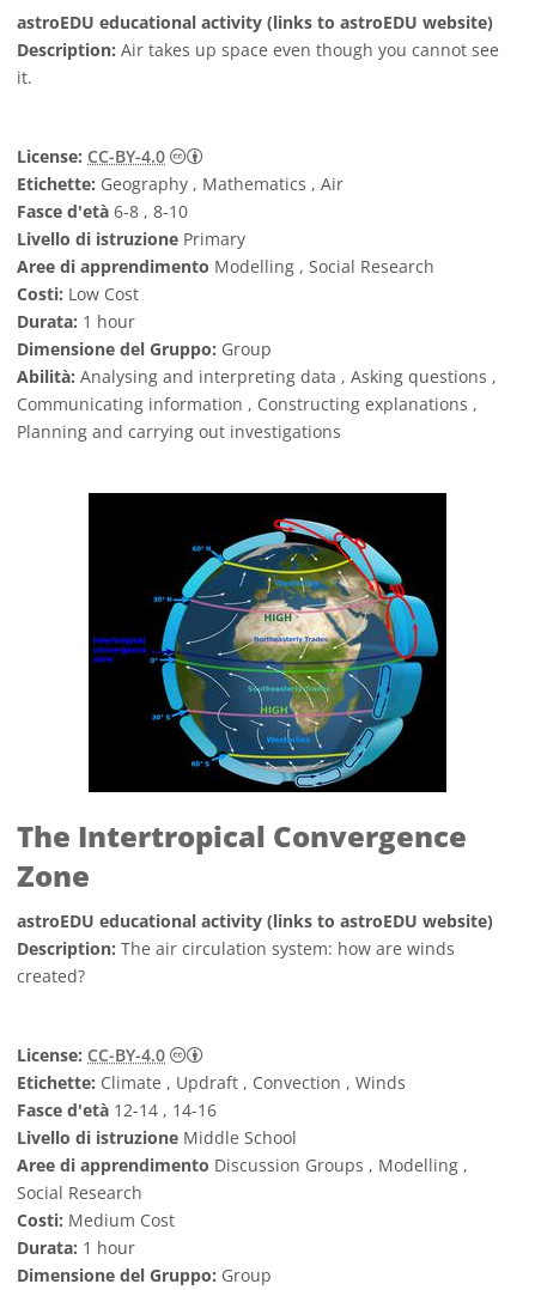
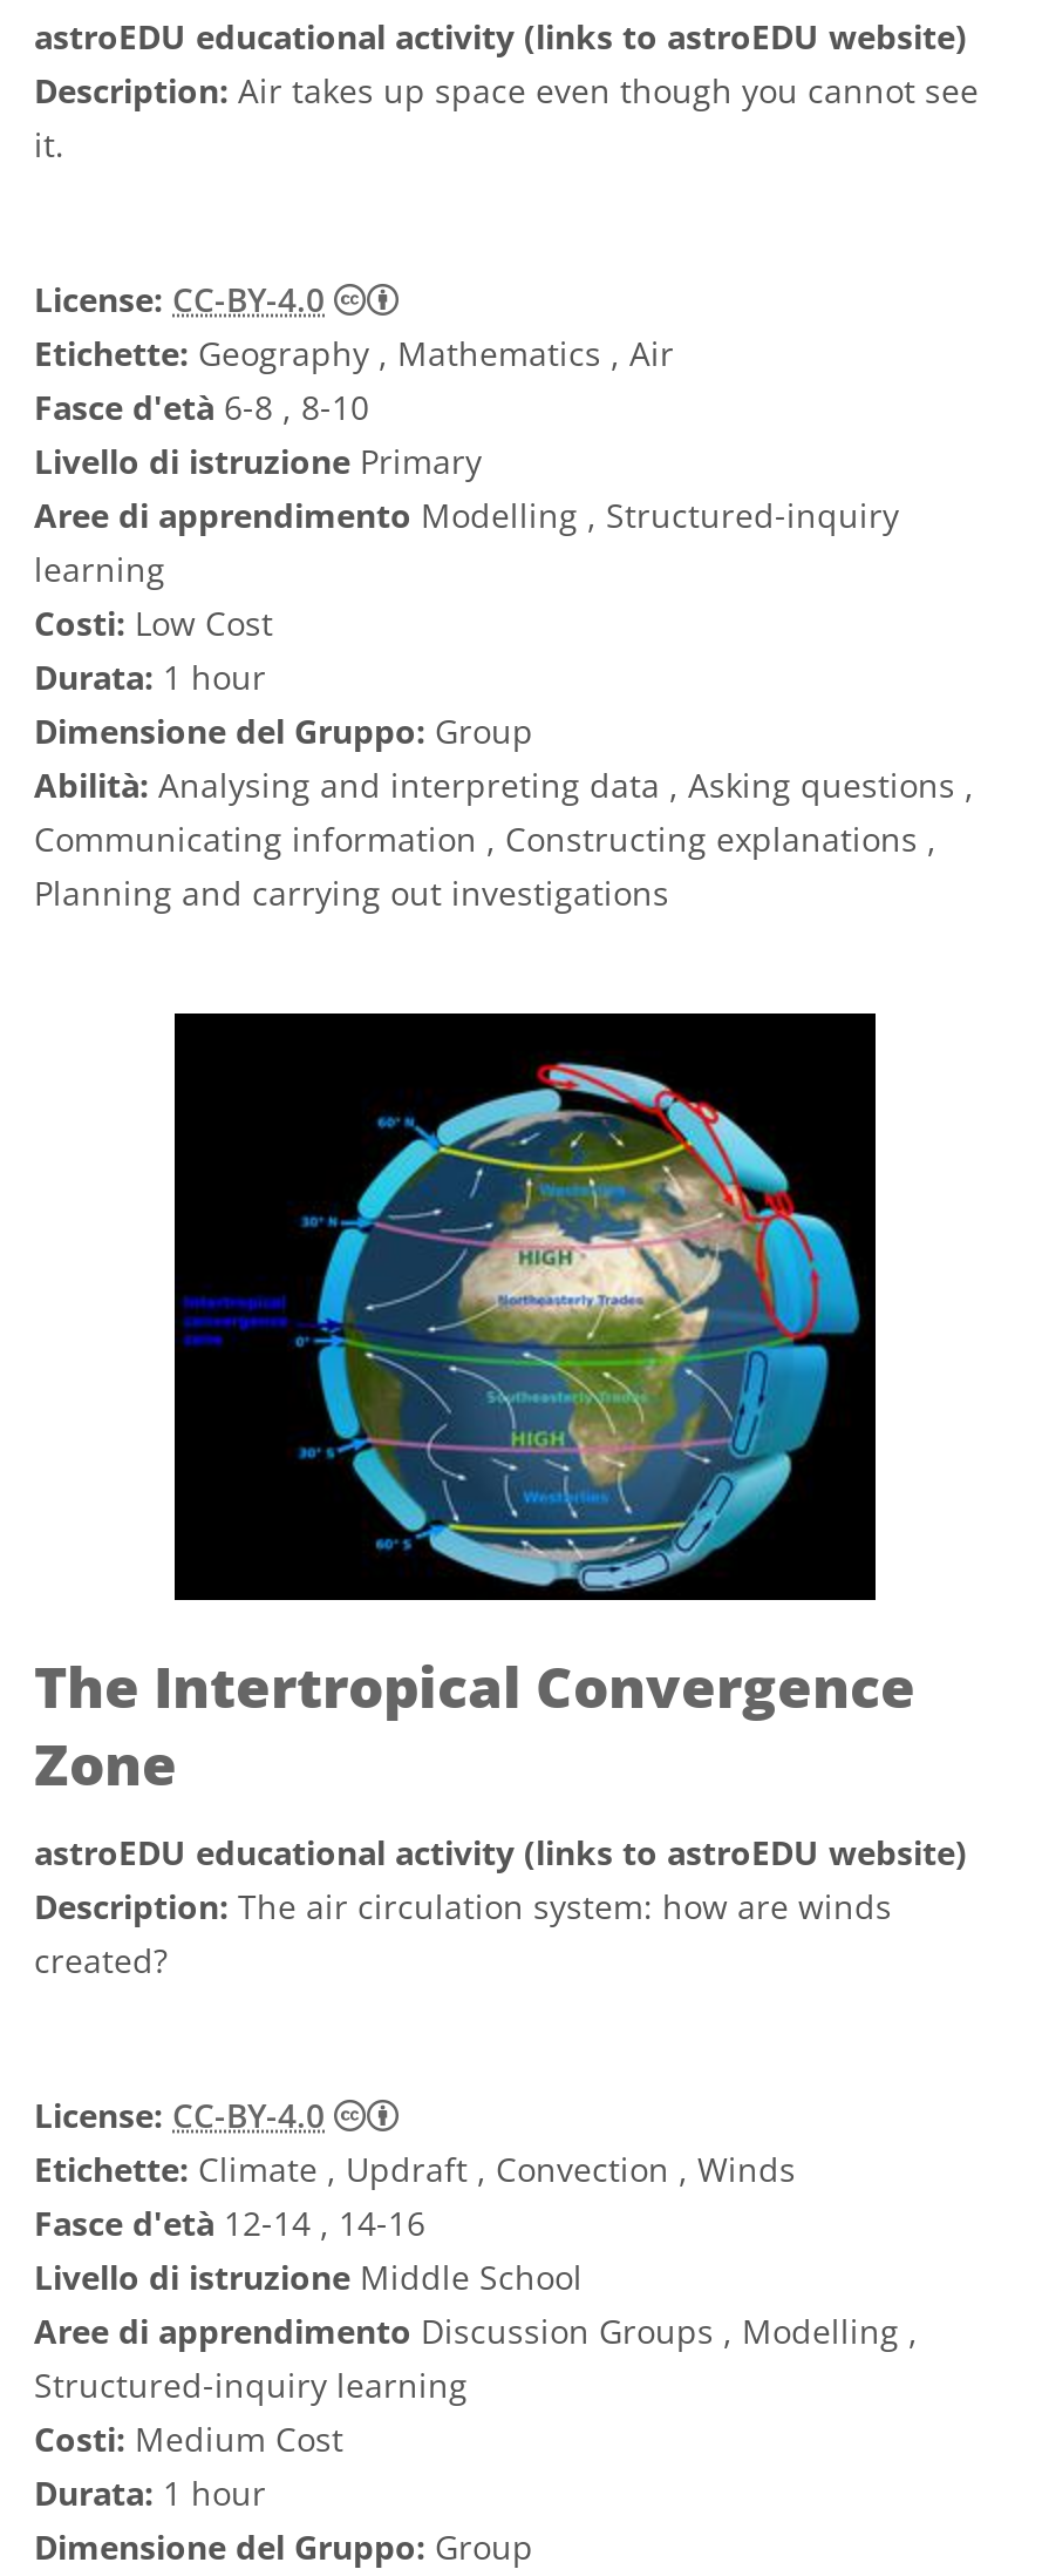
[17,255,434,278] Aree di apprendimento Modelling , Social Research -> [34,493,899,591] Aree di apprendimento Modelling , Structured-inquiry | learning
[17,1181,142,1204] Social Research -> [34,2363,468,2407] Structured-inquiry learning

